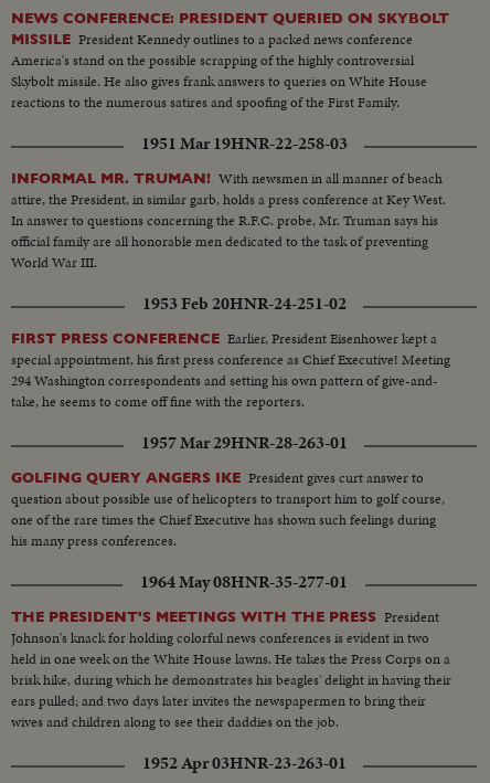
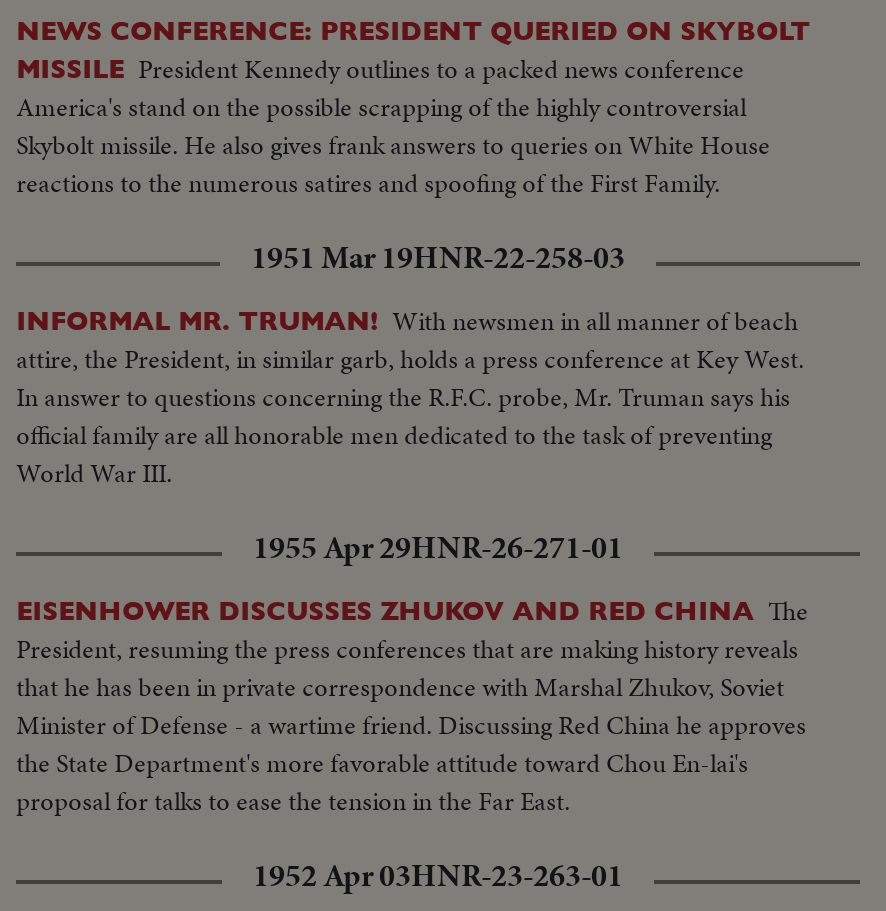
[11,292,451,732] 1953 Feb 20HNR-24-251-02 | FIRST PRESS CONFERENCE Earlier, President Eisenhower kept a | special appointment, his first press conference as Chief Executive! Meeting | 294 Washington correspondents and setting his own pattern of give-and- | take, he seems to come off fine with the reporters. | 1957 Mar 29HNR-28-263-01 | GOLFING QUERY ANGERS IKE President gives curt answer to | question about possible use of helicopters to transport him to golf course, | one of the rare times the Chief Executive has shown such feelings during | his many press conferences. | 1964 May 08HNR-35-277-01 | THE PRESIDENT'S MEETINGS WITH THE PRESS President | Johnson's knack for holding colorful news conferences is evident in two | held in one week on the White House lawns. He takes the Press Corps on a | brisk hike, during which he demonstrates his beagles' delight in having their | ears pulled; and two days later invites the newspapermen to bring their | wives and children along to see their daddies on the job. -> [16,526,808,820] 1955 Apr 29HNR-26-271-01 | EISENHOWER DISCUSSES ZHUKOV AND RED CHINA The | President, resuming the press conferences that are making history reveals | that he has been in private correspondence with Marshal Zhukov, Soviet | Minister of Defense - a wartime friend. Discussing Red China he approves | the State Department's more favorable attitude toward Chou En-lai's | proposal for talks to ease the tension in the Far East.

